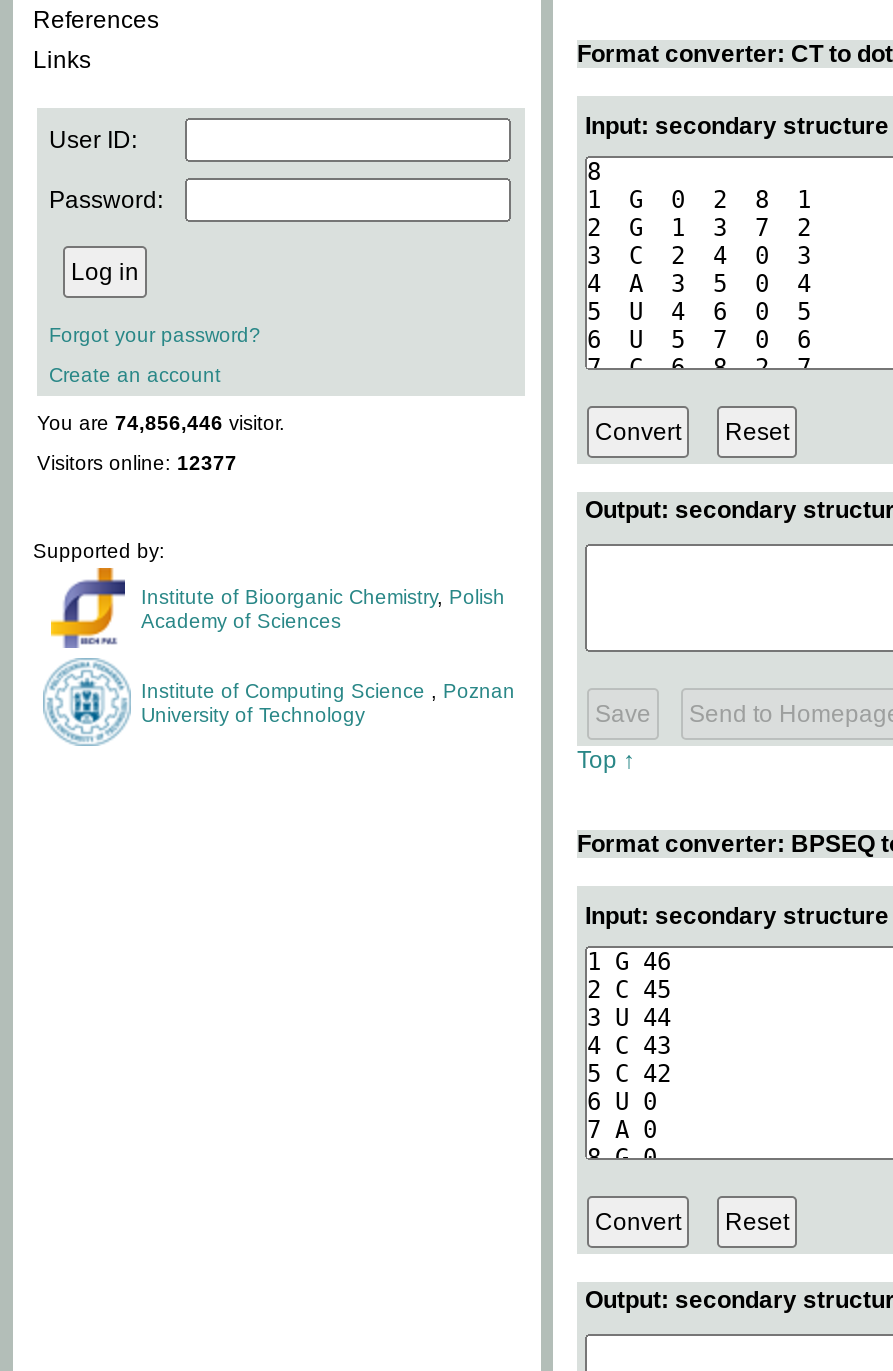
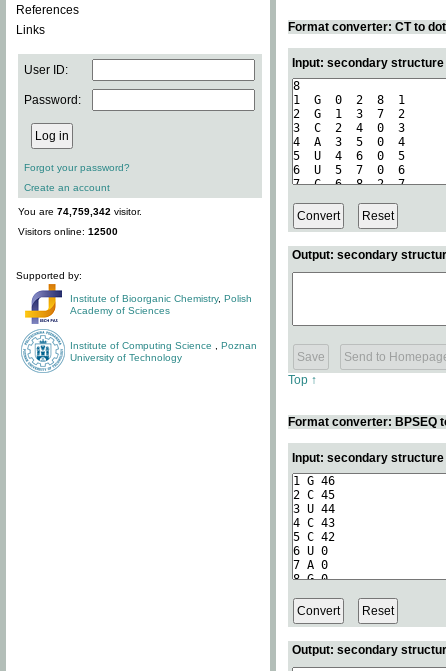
[37,412,285,434] You are 74,856,446 visitor. -> [18,206,142,217] You are 74,759,342 visitor.
[37,452,237,474] Visitors online: 12377 -> [18,226,118,237] Visitors online: 12500

